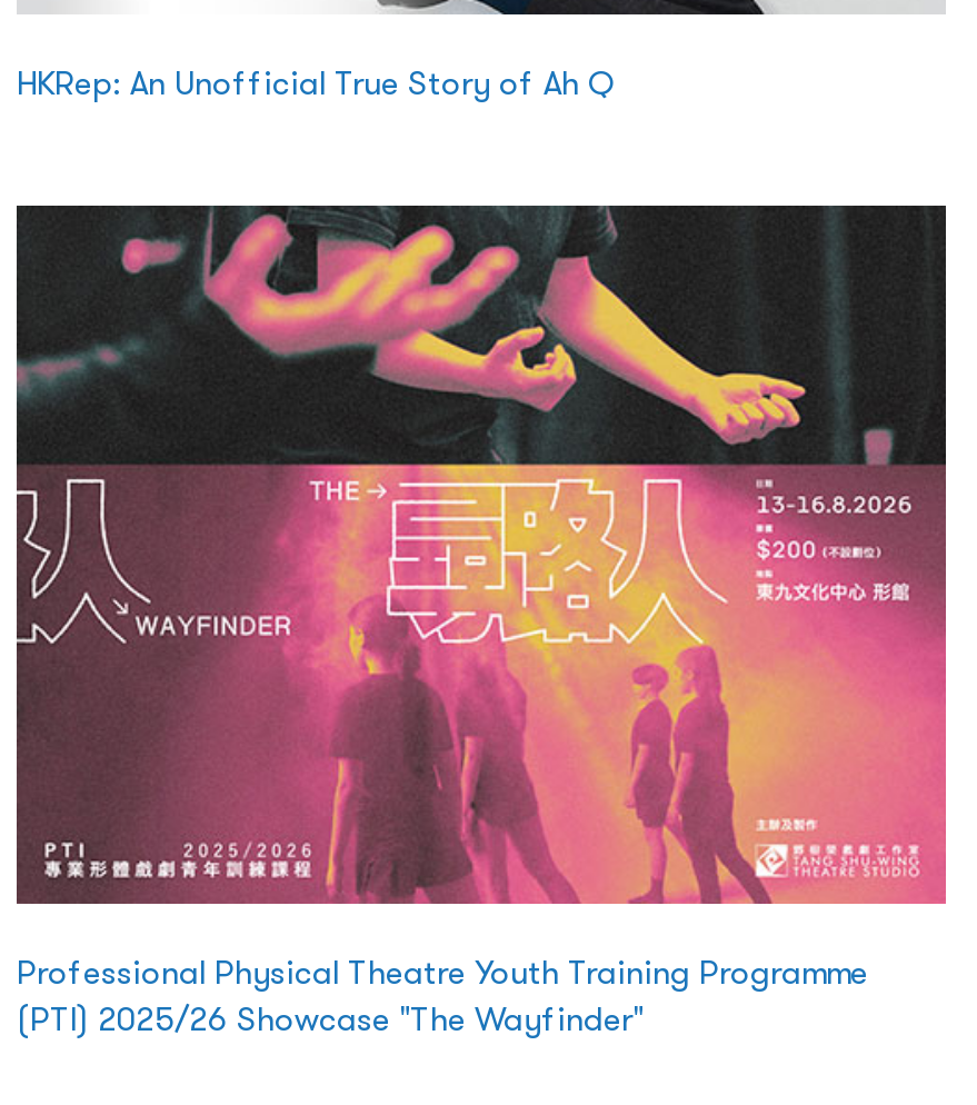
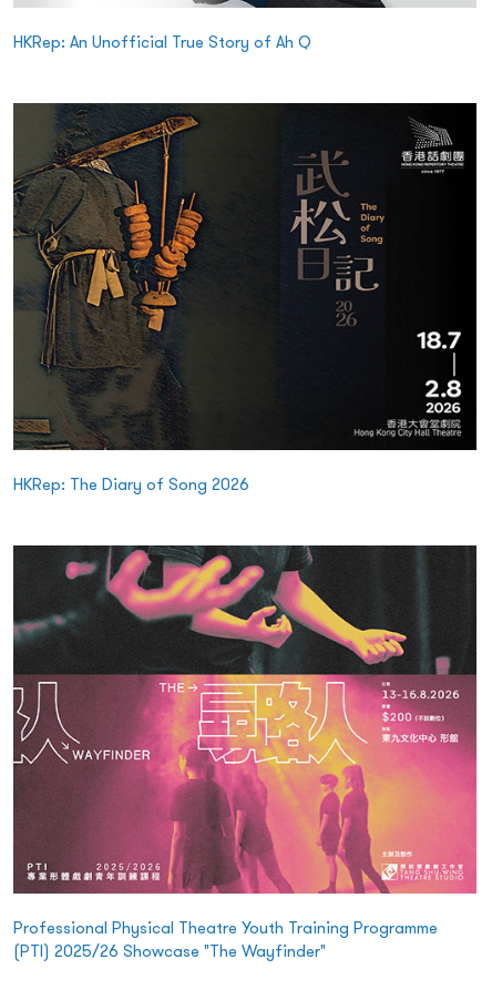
none -> [12,102,266,494] [image] | HKRep: The Diary of Song 2026
none -> [280,102,478,451] [image]

